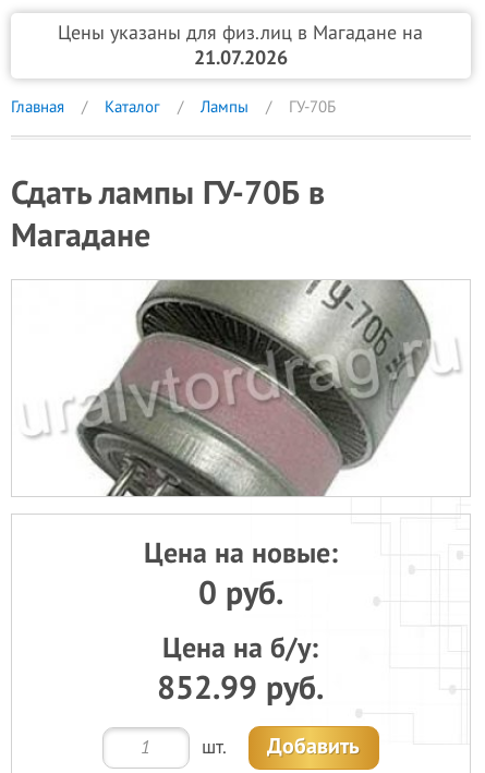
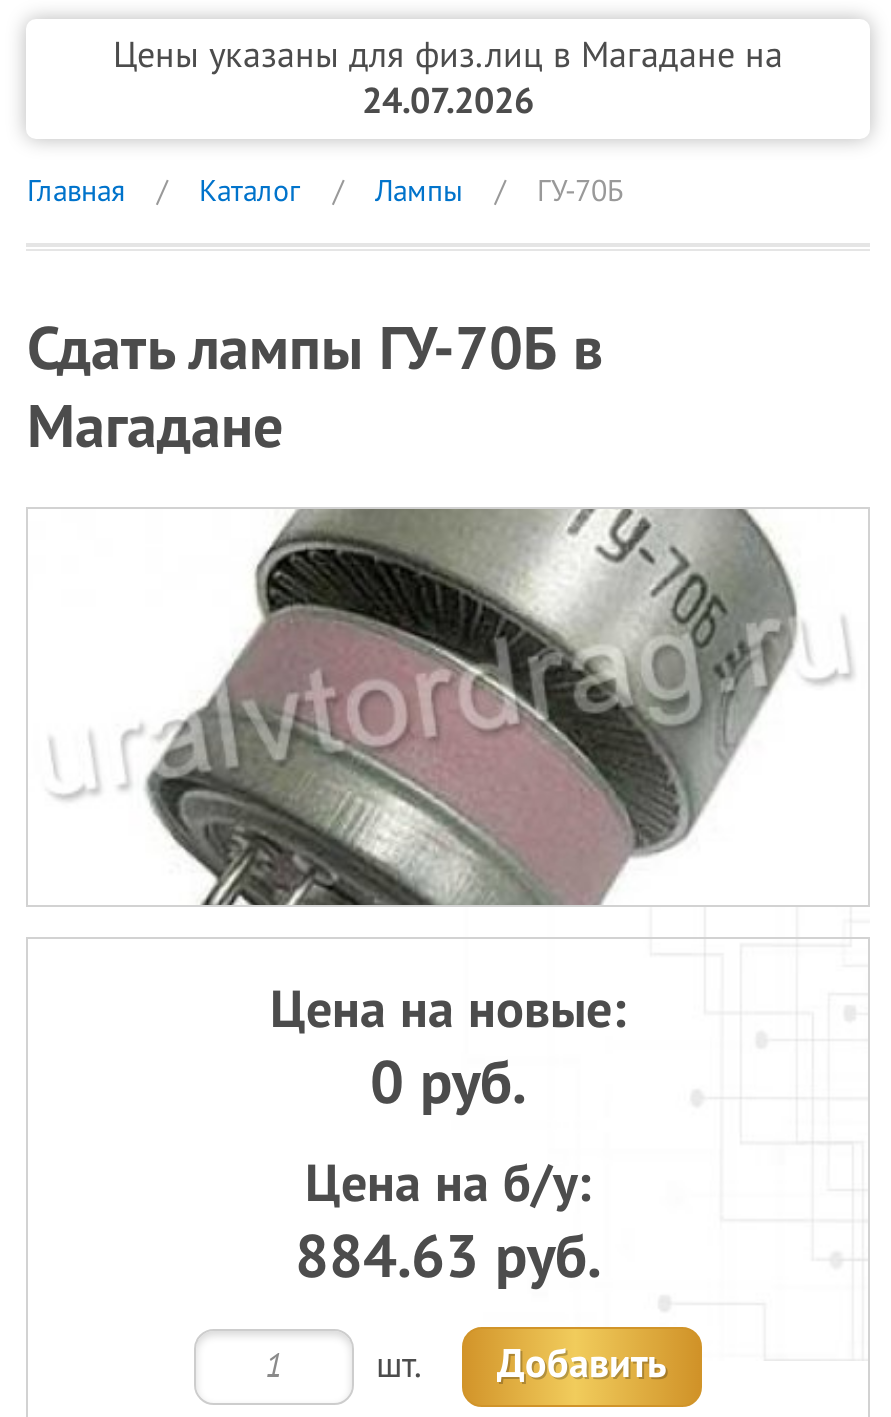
[194,47,288,70] 21.07.2026 -> [362,81,534,123] 24.07.2026
[157,669,324,708] 852.99 руб. -> [295,1223,601,1293] 884.63 руб.

